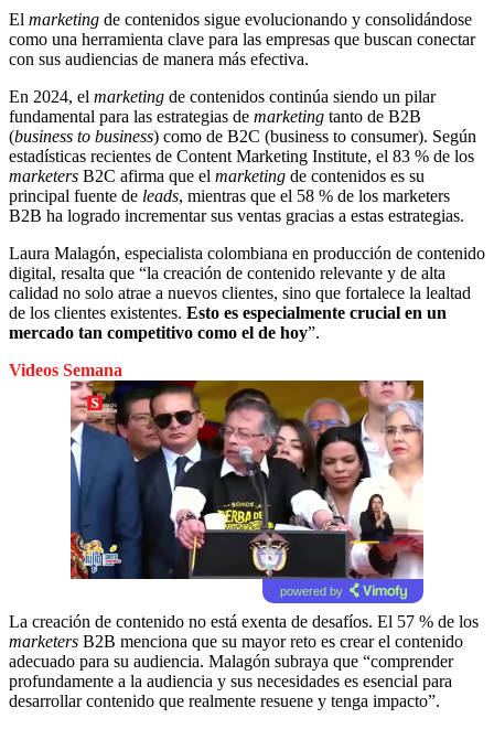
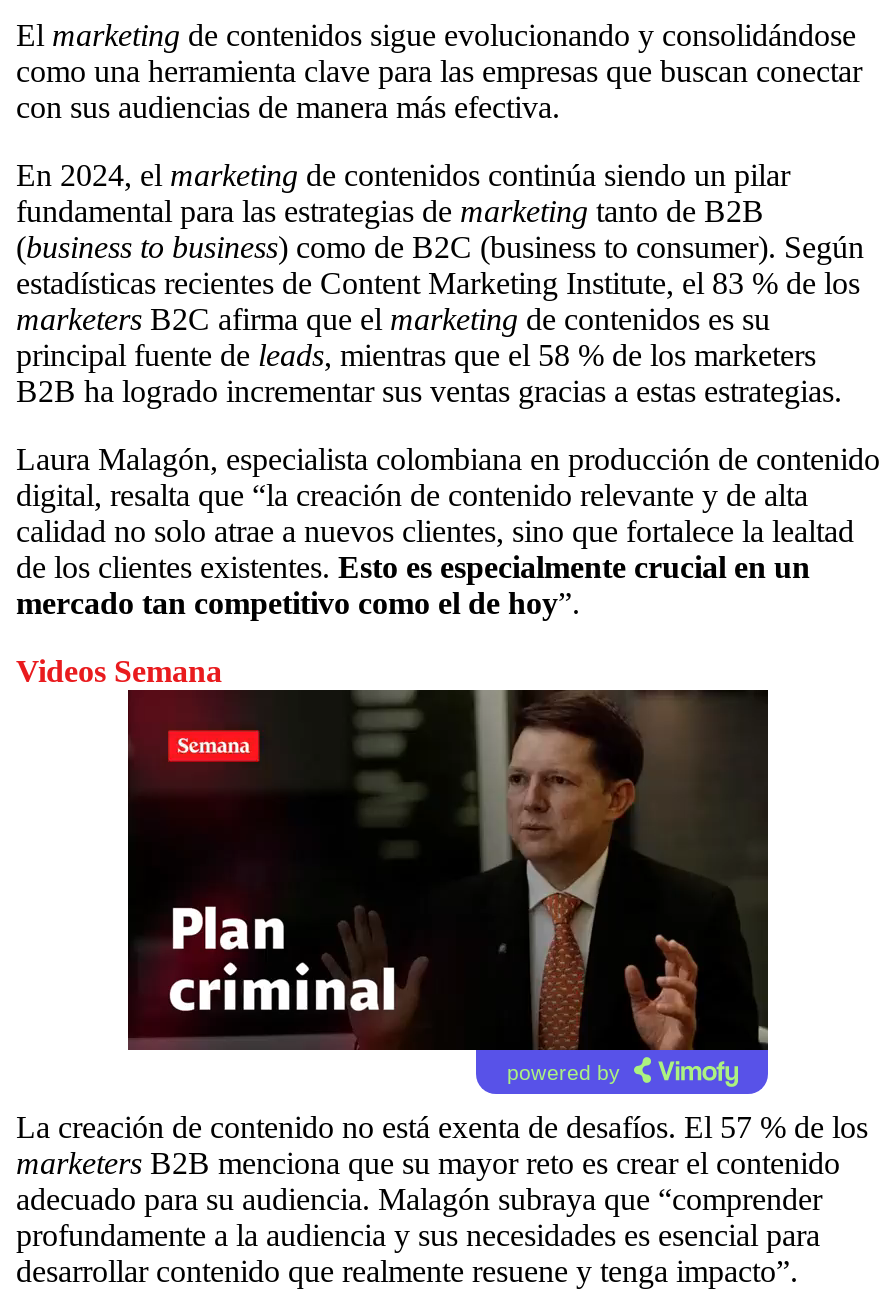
[69,379,425,580] [image] -> [126,688,770,1052] [image]

